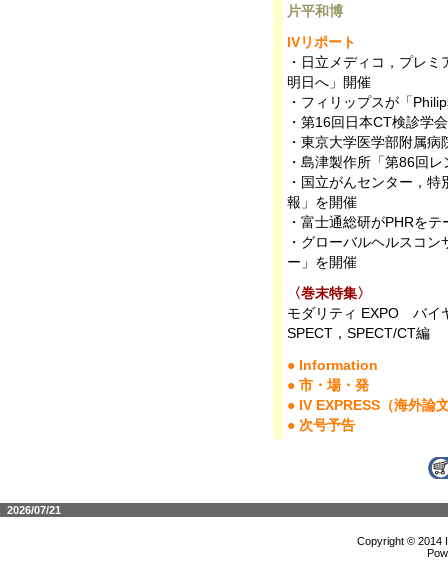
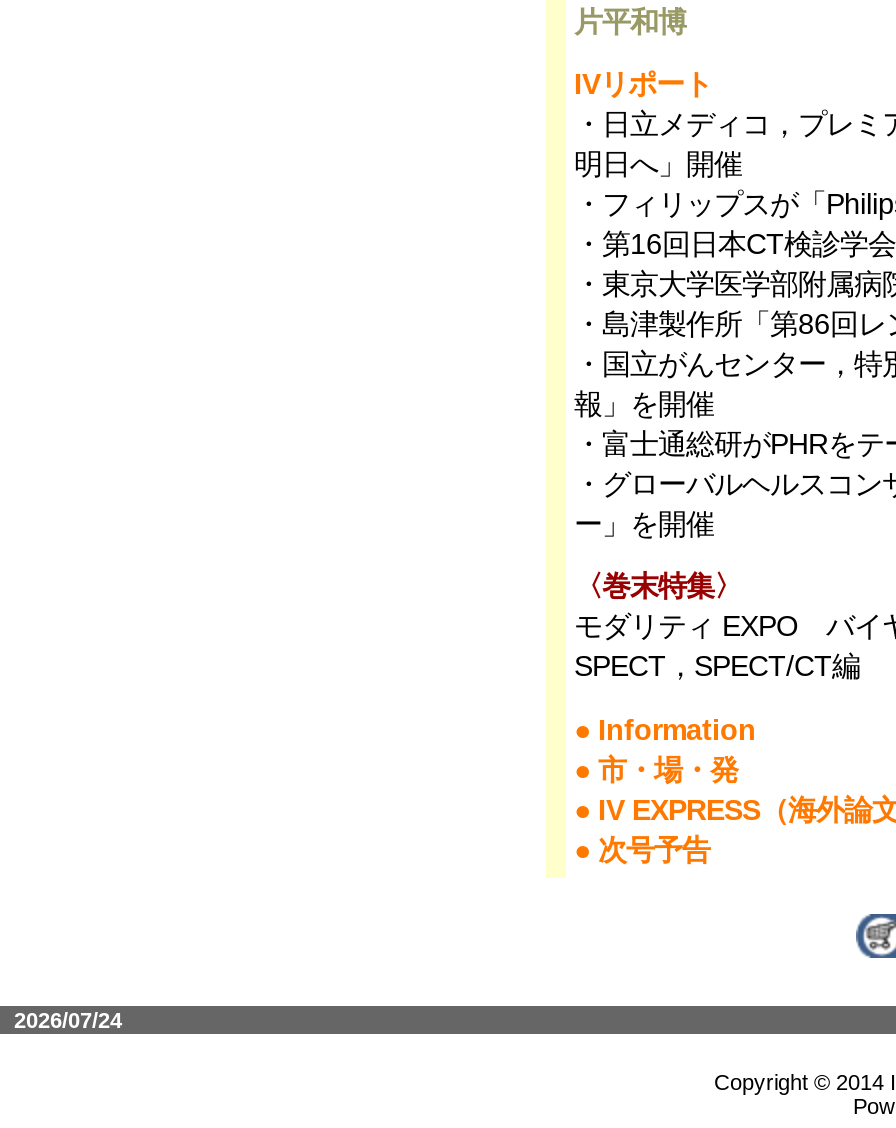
[1,504,67,516] 2026/07/21 -> [2,1008,134,1032] 2026/07/24

